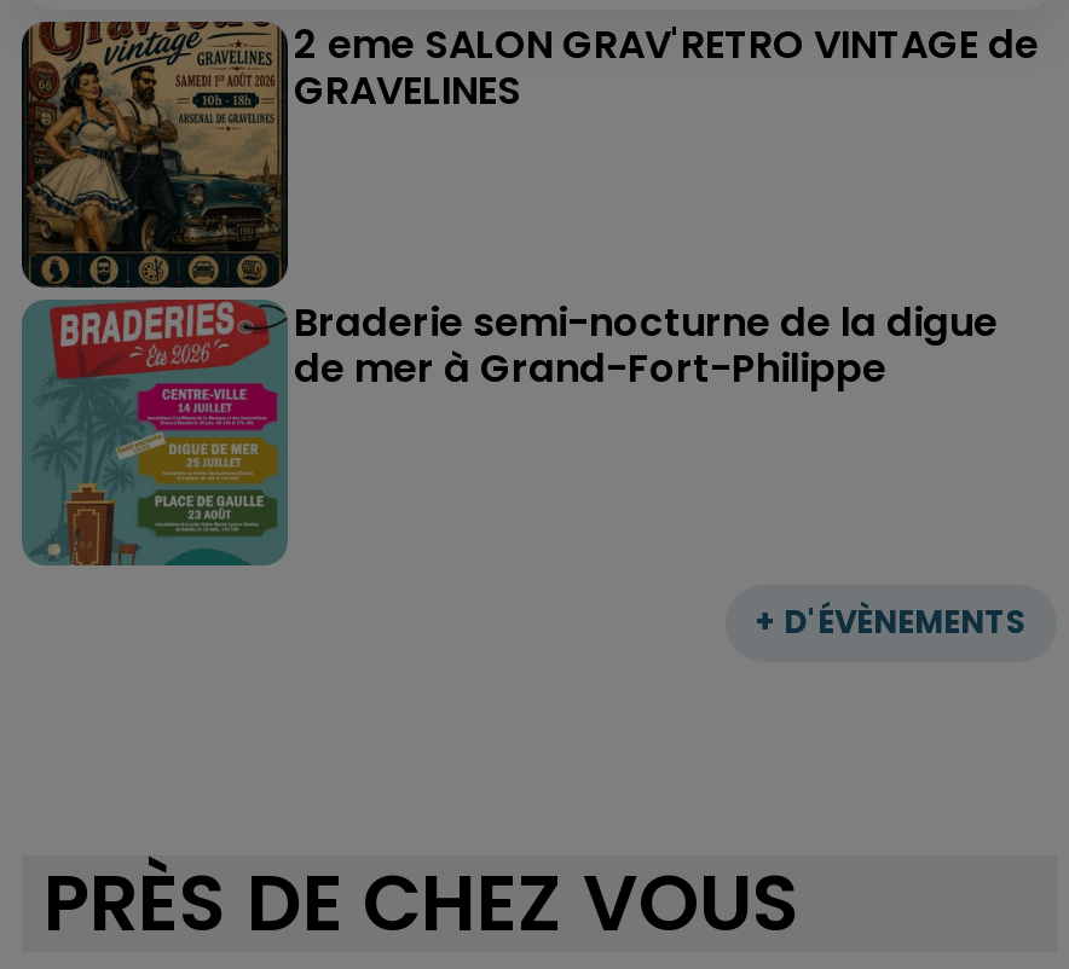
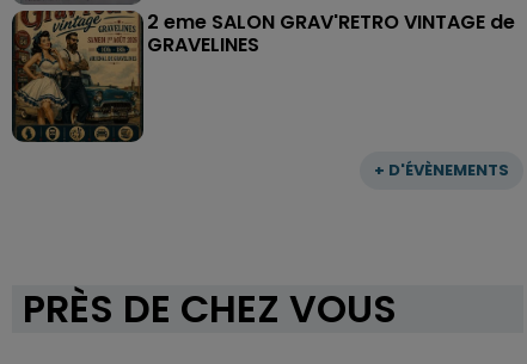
[24,295,998,568] [image] | Braderie semi-nocturne de la digue | de mer à Grand-Fort-Philippe -> none

